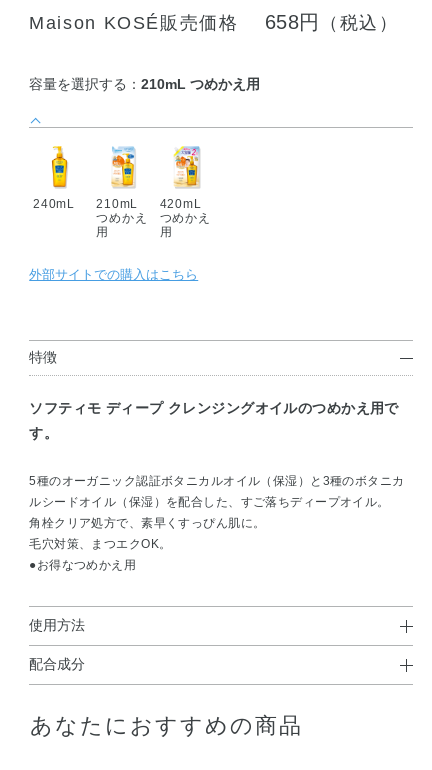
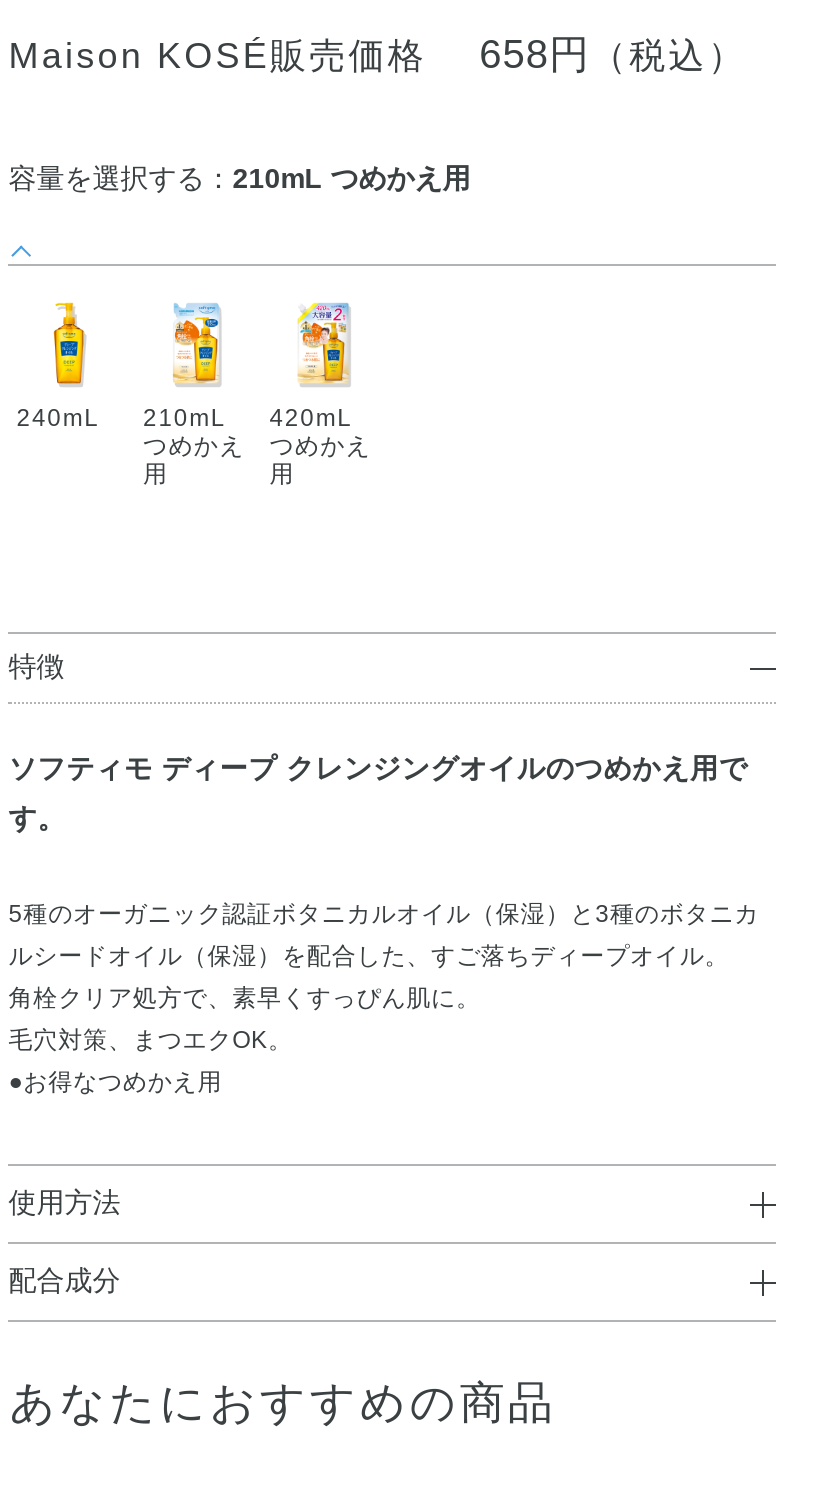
[29,267,198,282] 外部サイトでの購入はこちら -> none

